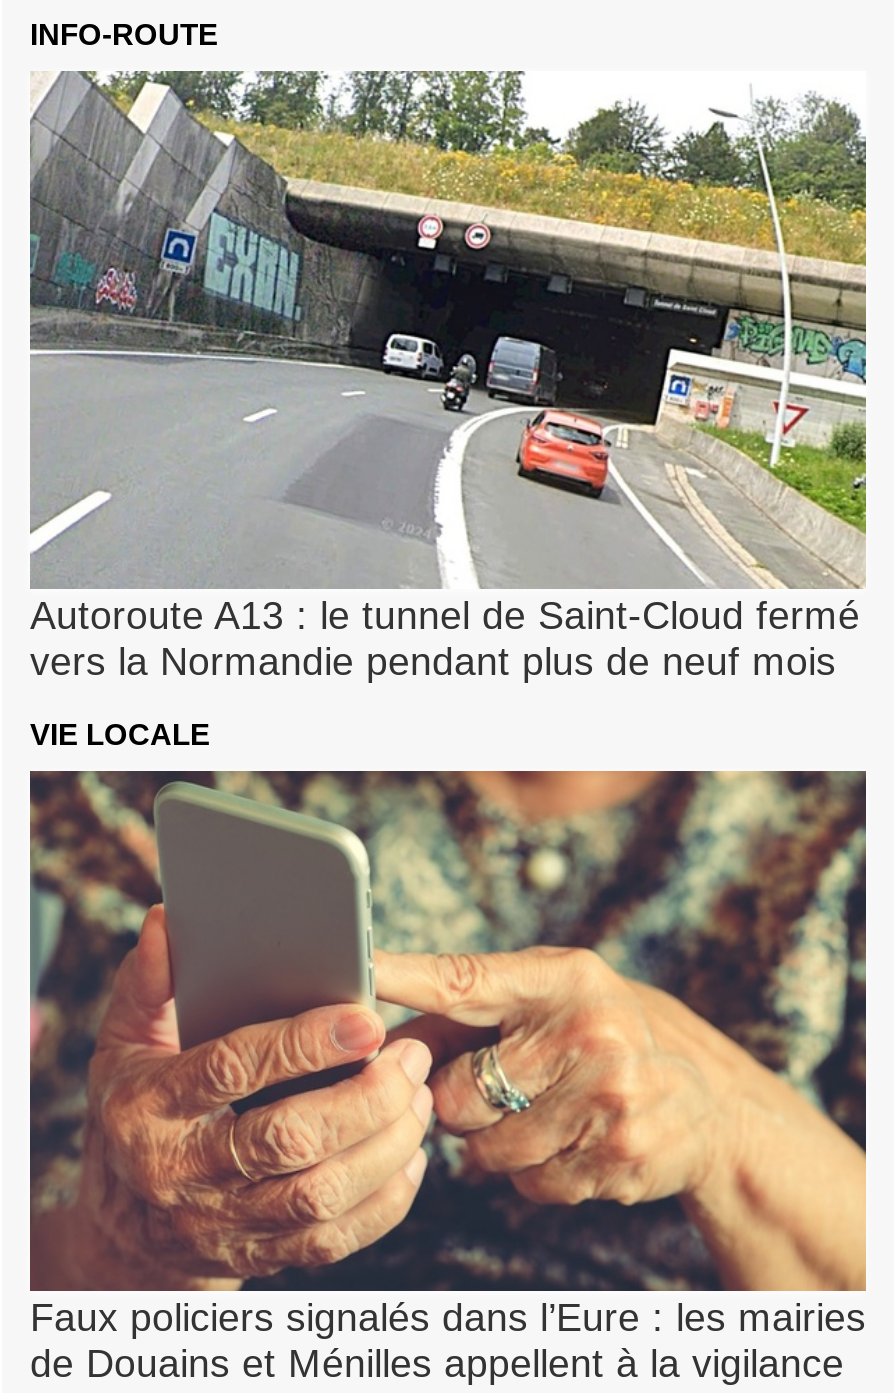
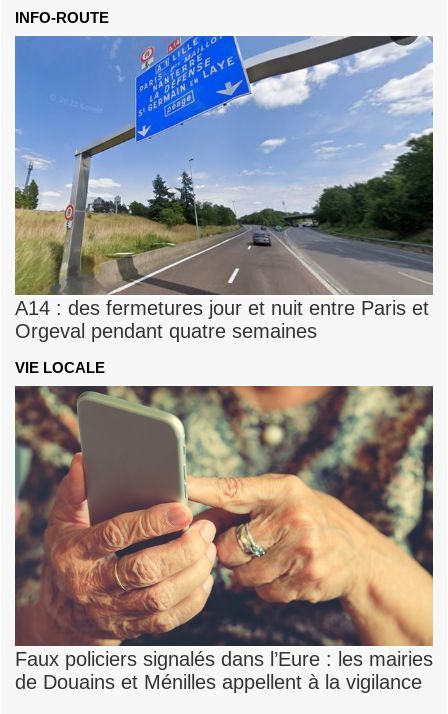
[28,69,868,684] [image] | Autoroute A13 : le tunnel de Saint-Cloud fermé | vers la Normandie pendant plus de neuf mois -> [14,35,434,342] [image] | A14 : des fermetures jour et nuit entre Paris et | Orgeval pendant quatre semaines

